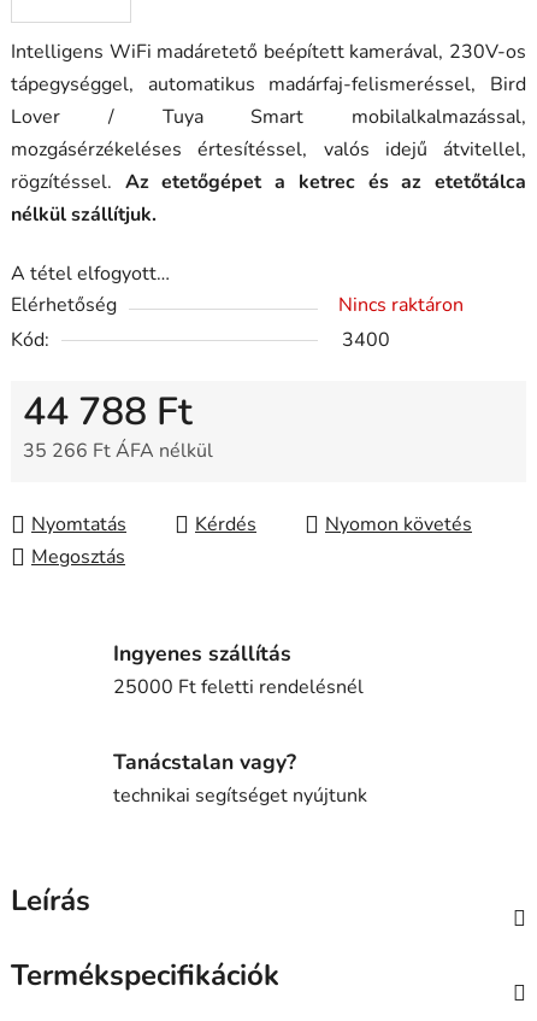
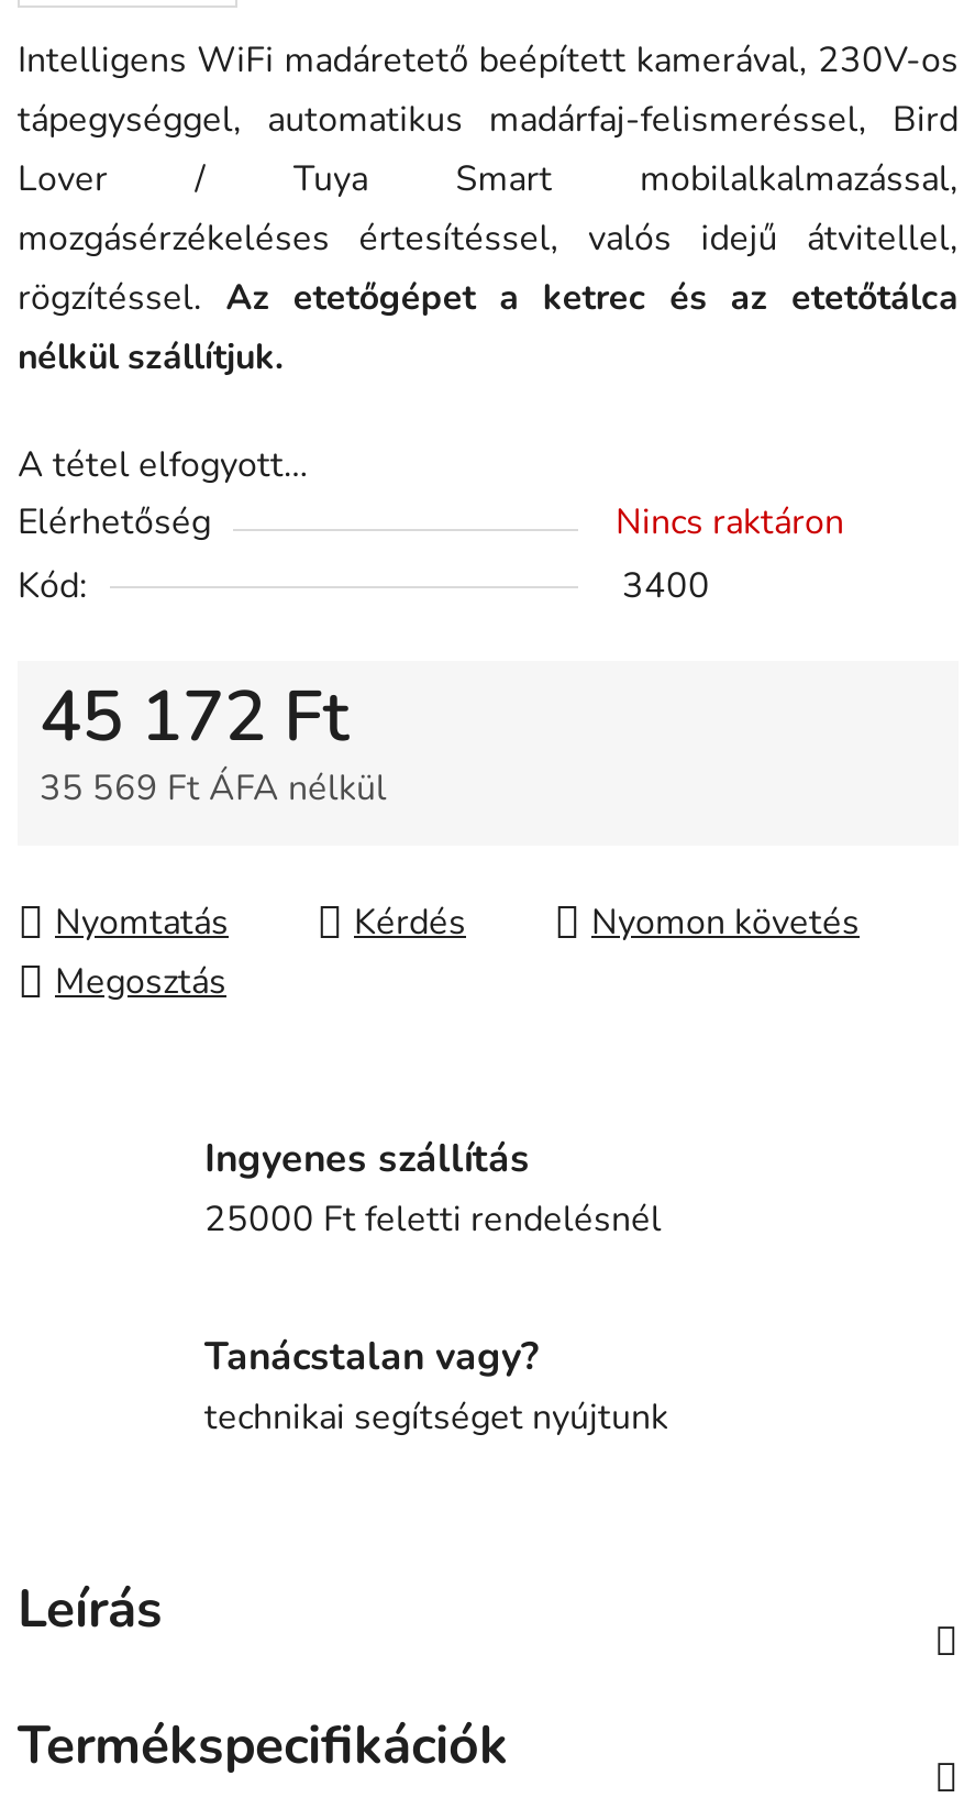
[23,386,193,438] 44 788 Ft -> [40,670,350,765] 45 172 Ft
[23,438,213,464] 35 266 Ft ÁFA nélkül -> [40,765,387,813] 35 569 Ft ÁFA nélkül

